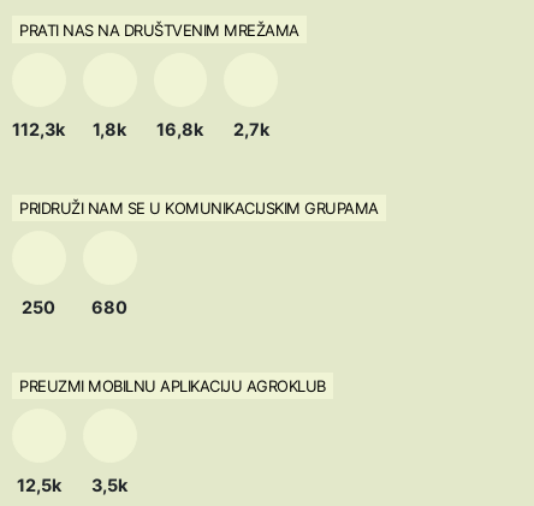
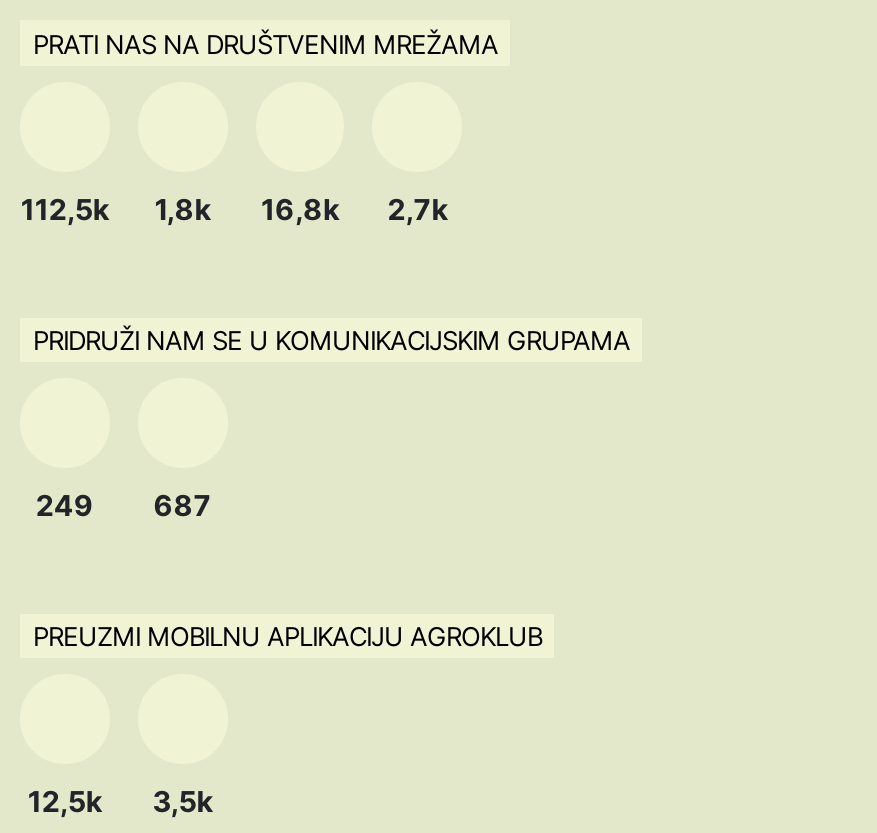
[13,118,269,139] 112,3k 1,8k 16,8k 2,7k -> [21,191,448,225] 112,5k 1,8k 16,8k 2,7k
[22,297,56,317] 250 -> [36,487,94,521] 249
[92,297,128,317] 680 -> [153,487,211,521] 687

